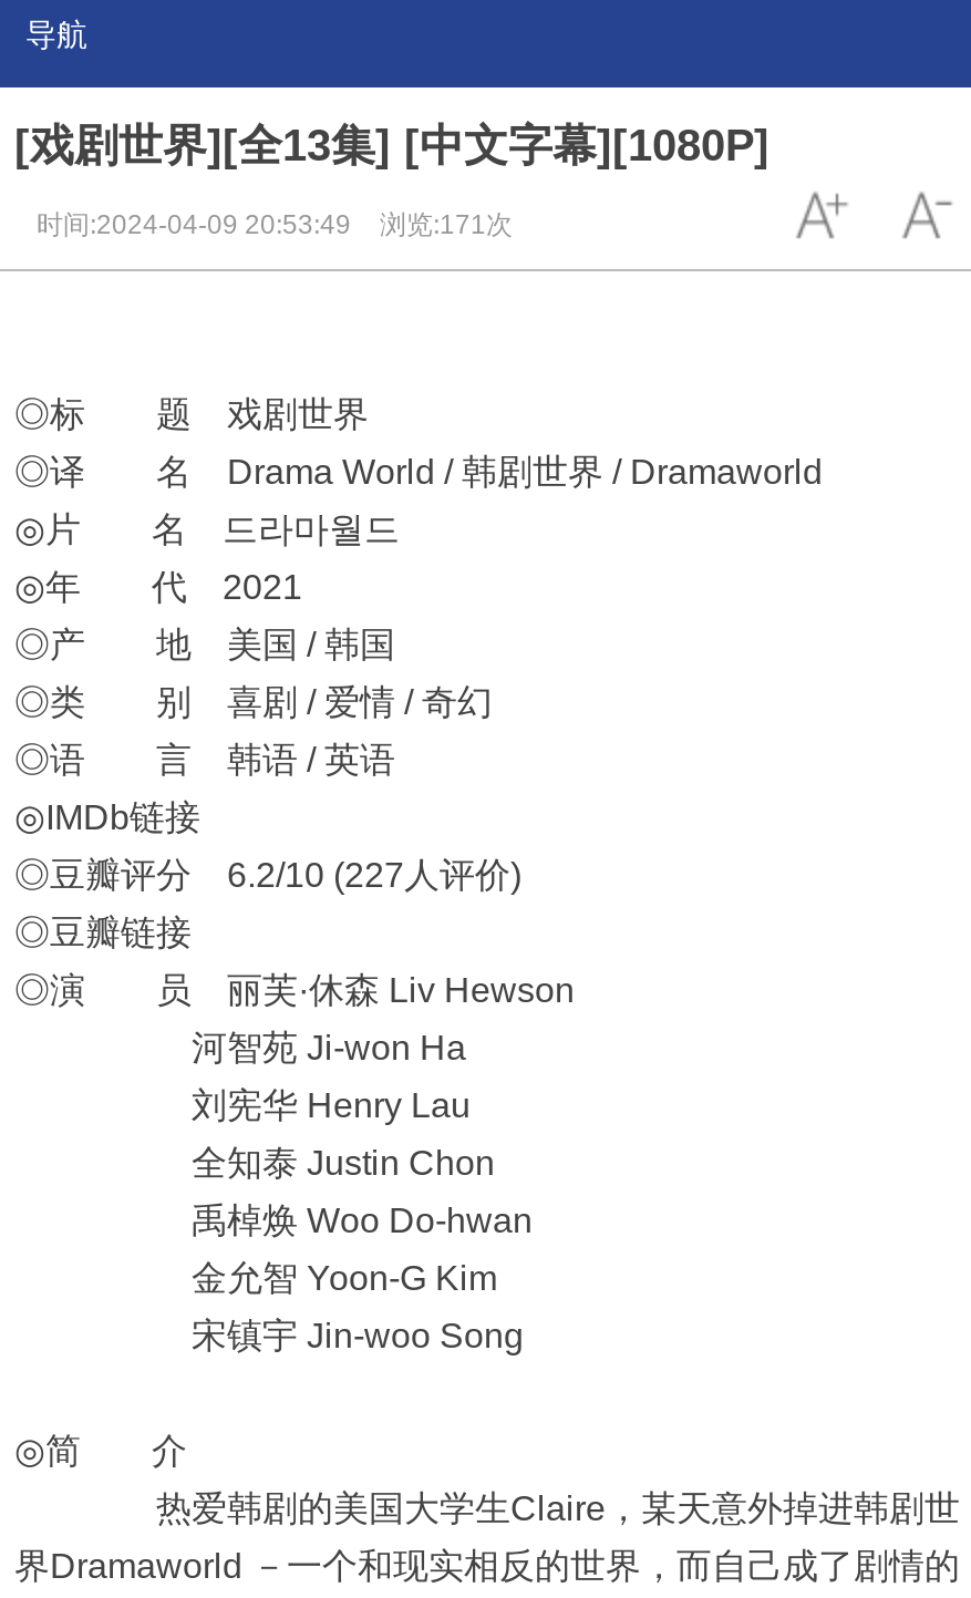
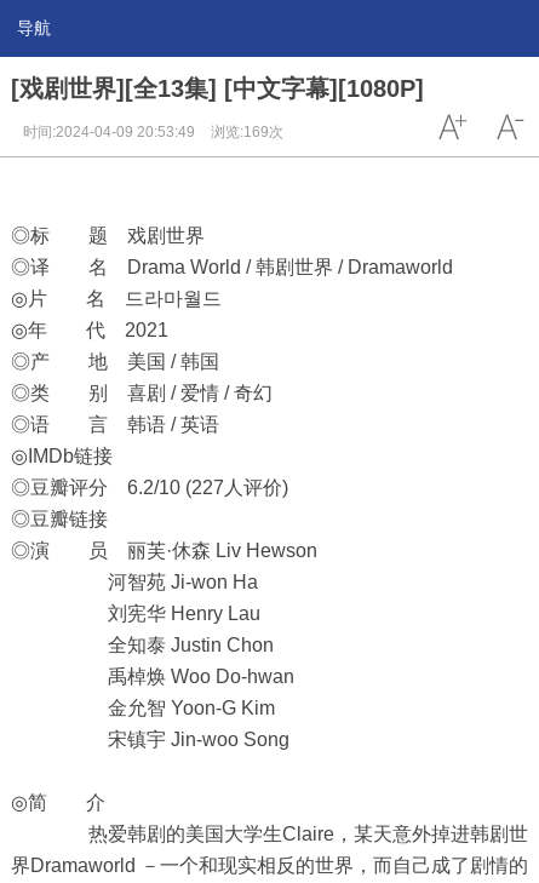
[37,209,513,240] 时间:2024-04-09 20:53:49 浏览:171次 -> [23,124,283,141] 时间:2024-04-09 20:53:49 浏览:169次

